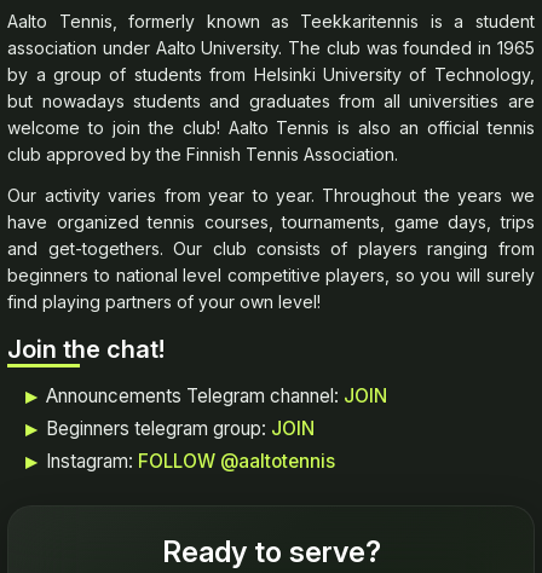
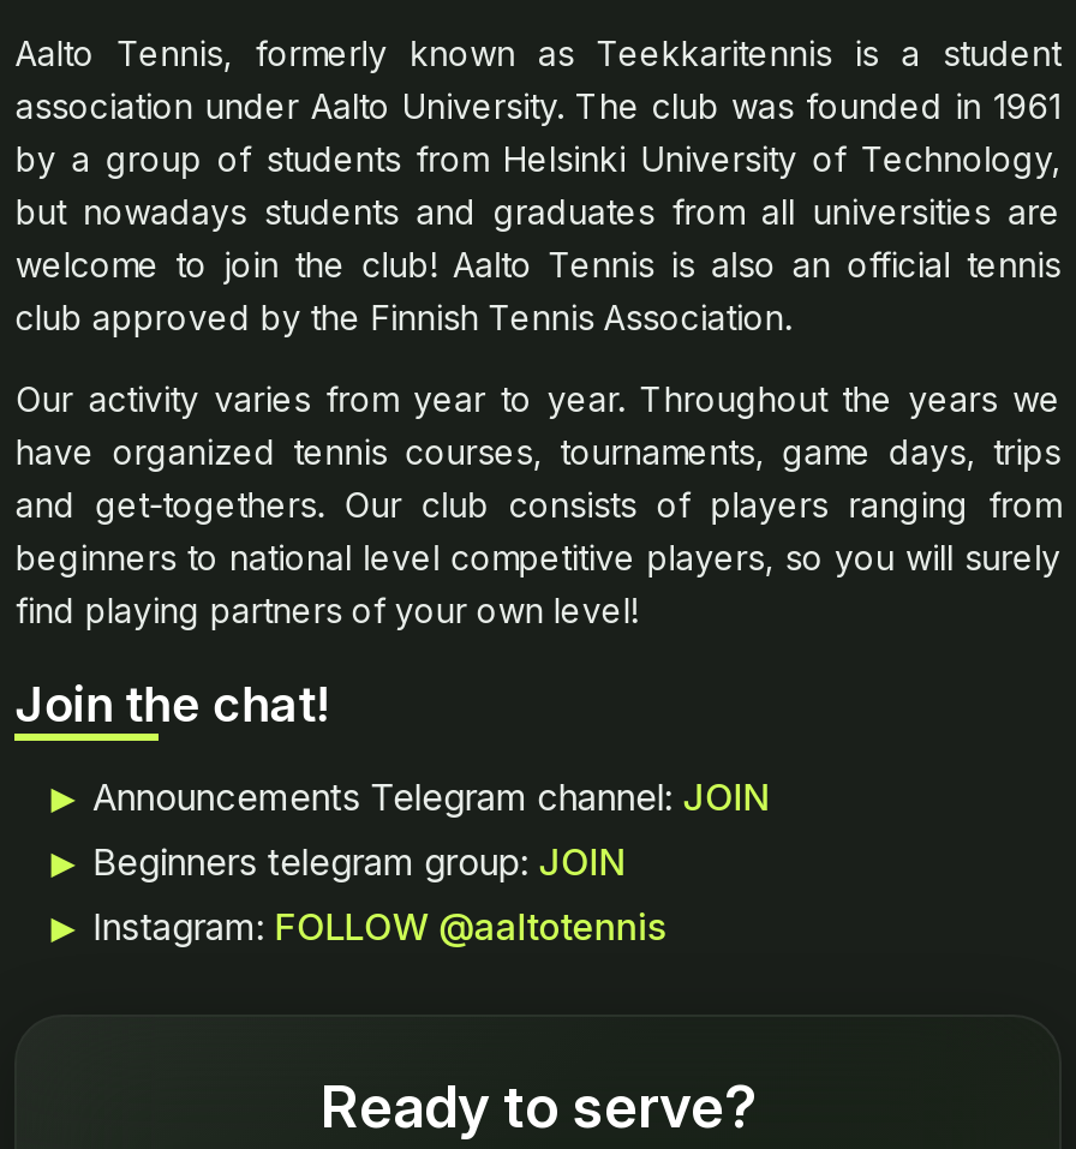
[8,37,534,58] association under Aalto University. The club was founded in 1965 -> [15,85,1061,126] association under Aalto University. The club was founded in 1961

